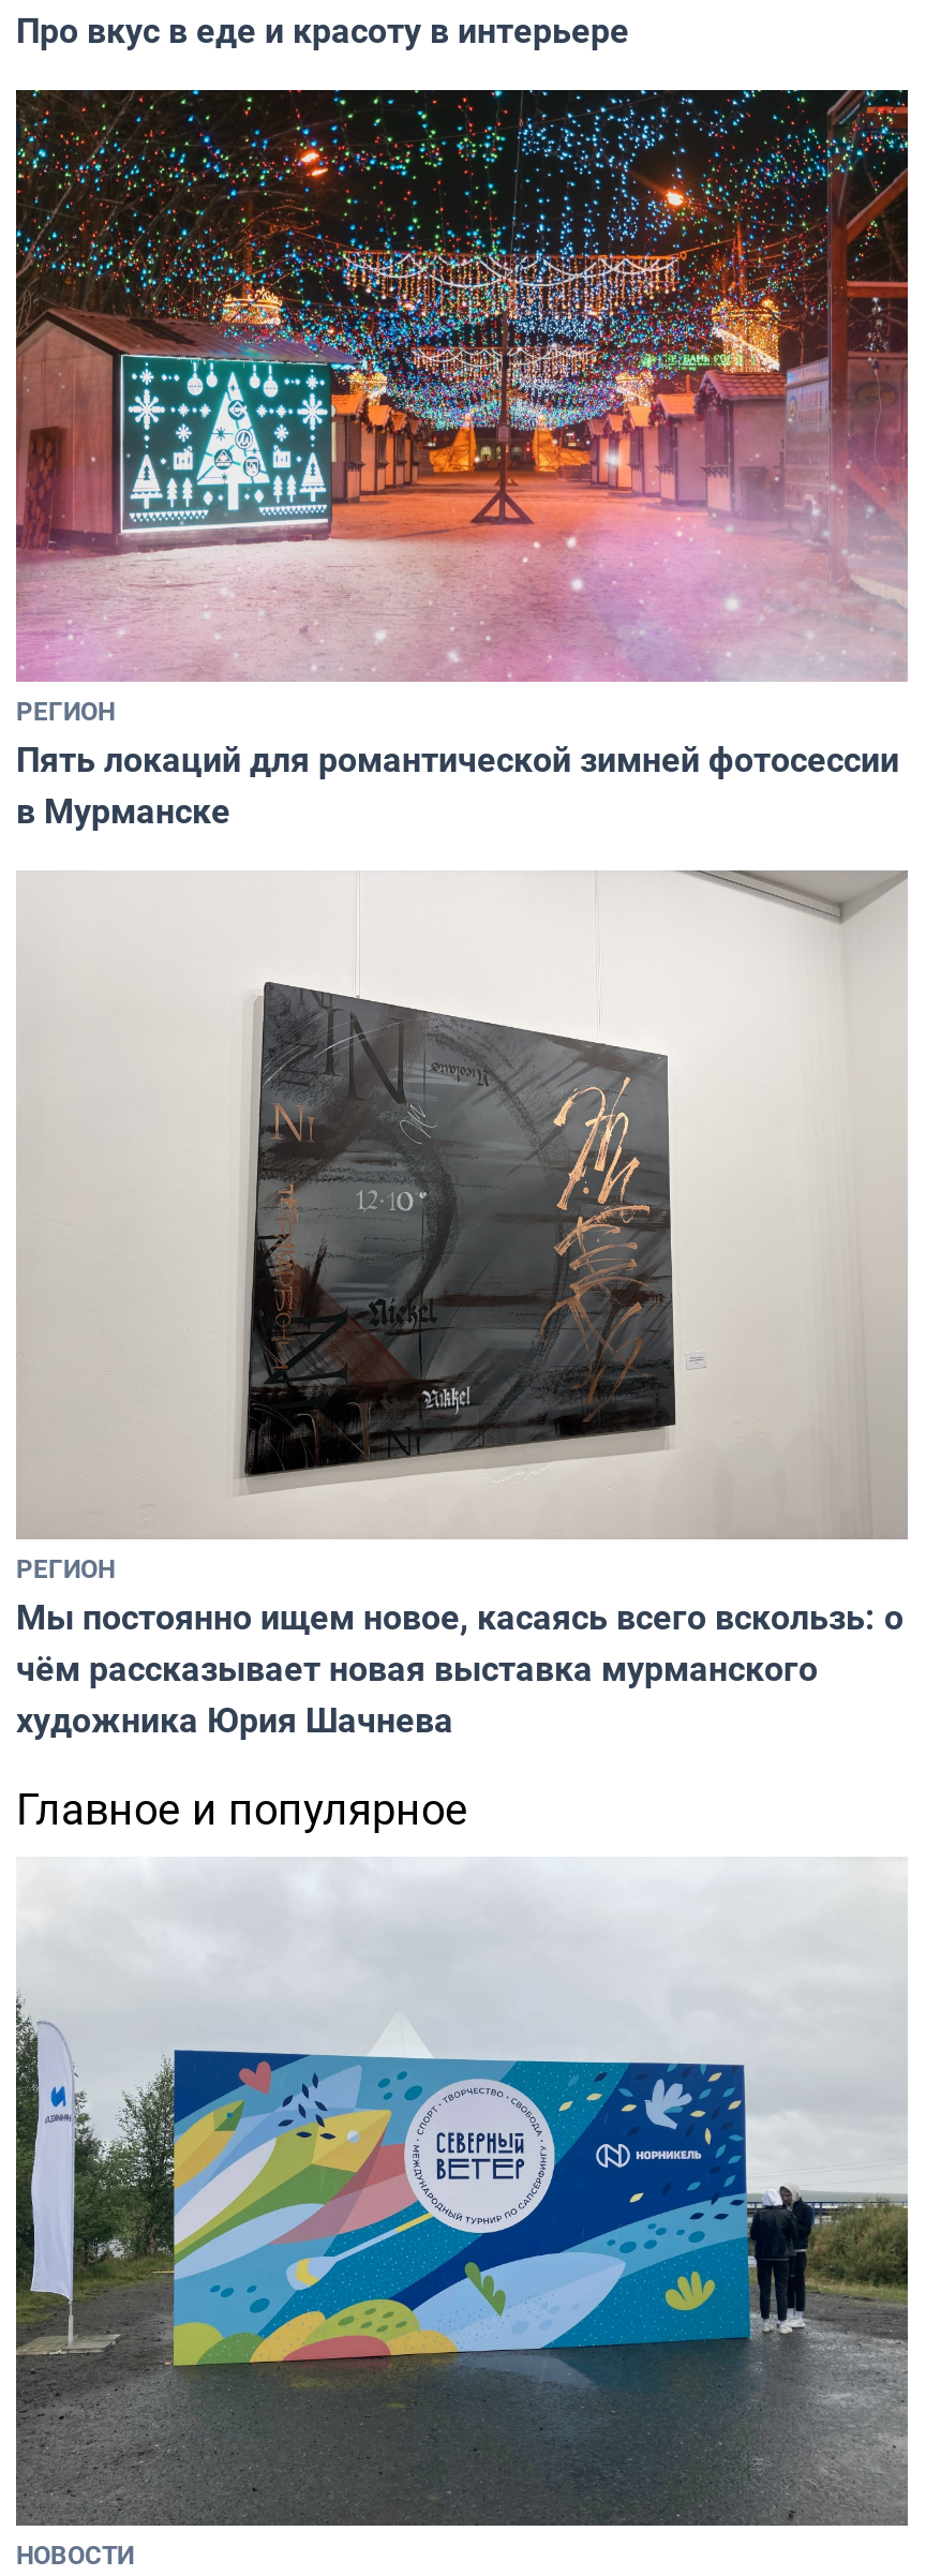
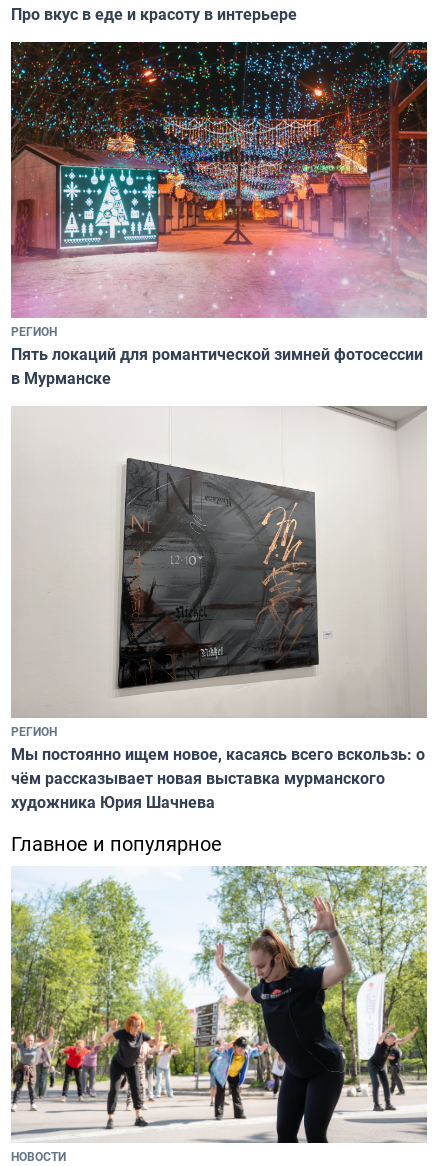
[14,1861,908,2528] [image] -> [10,866,427,1142] [image]

